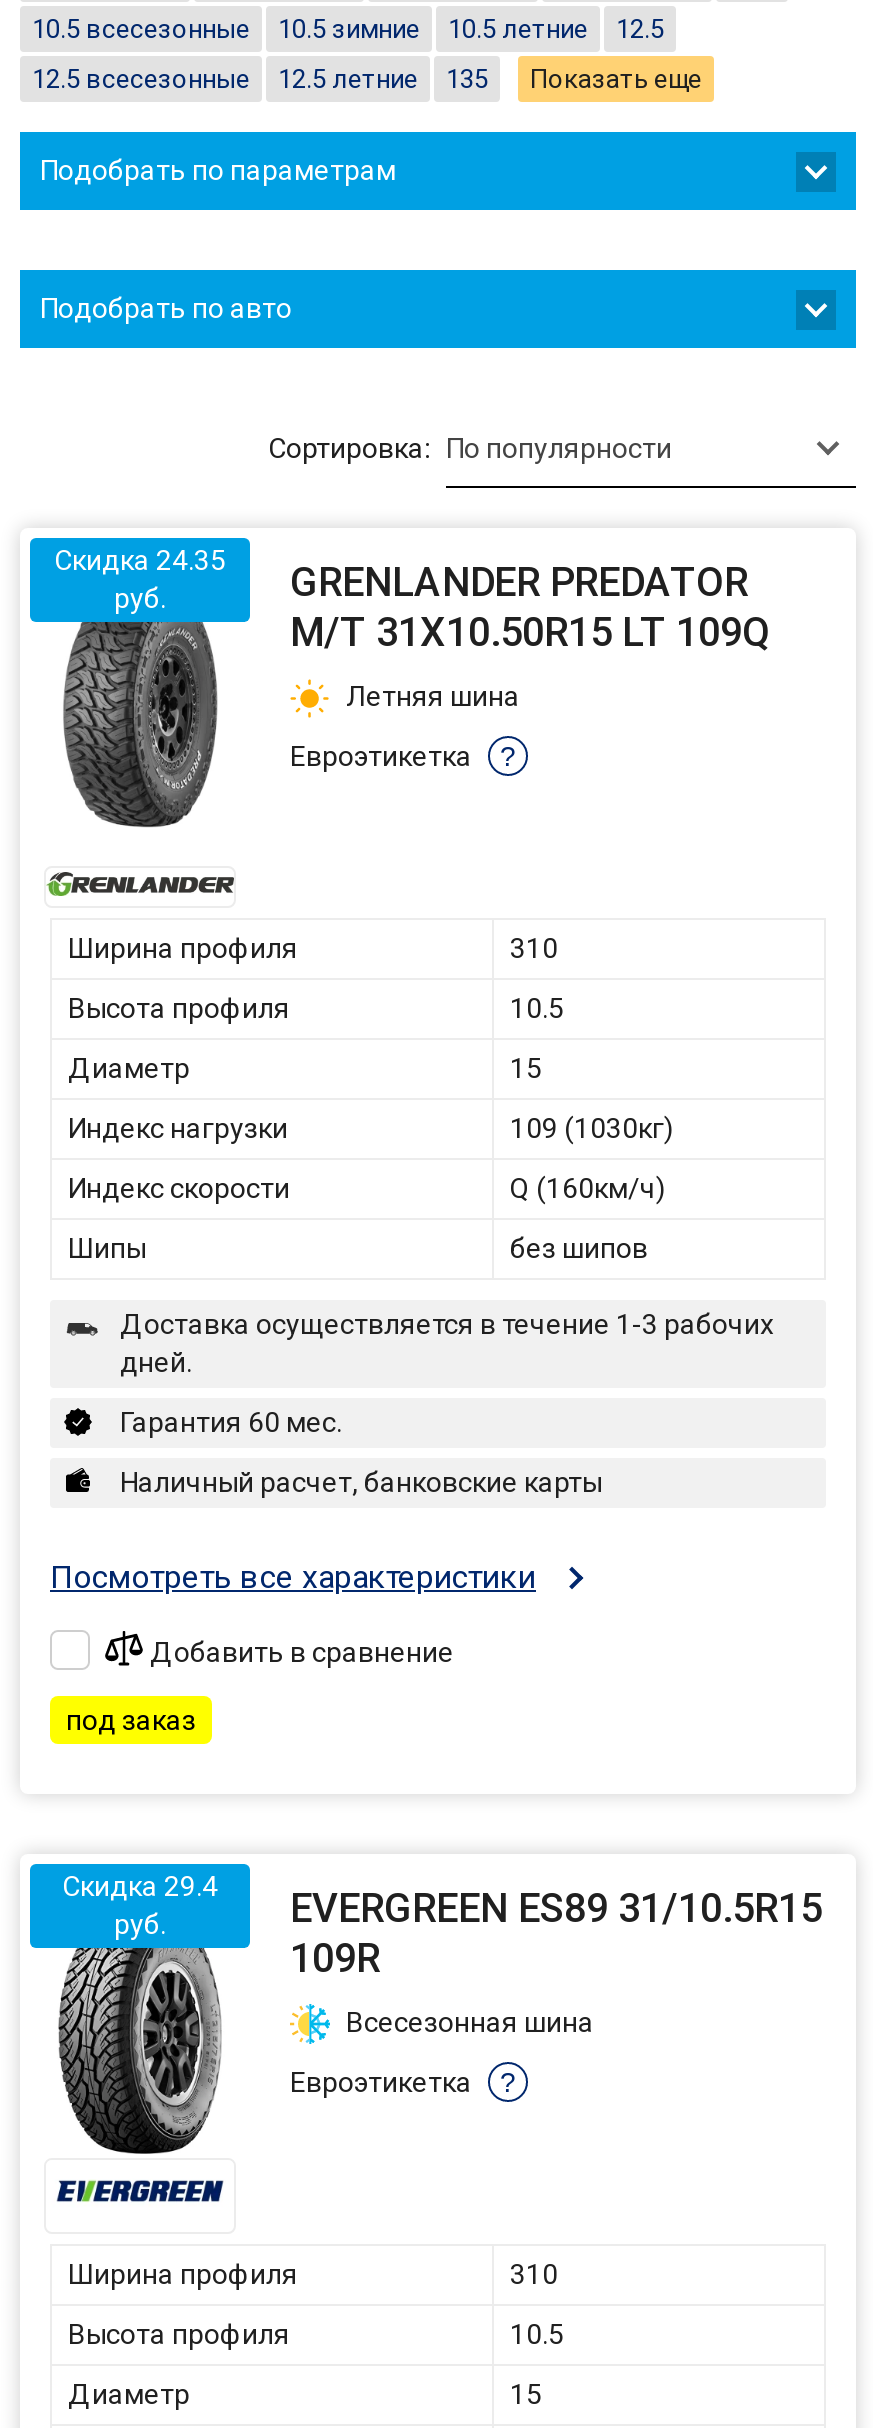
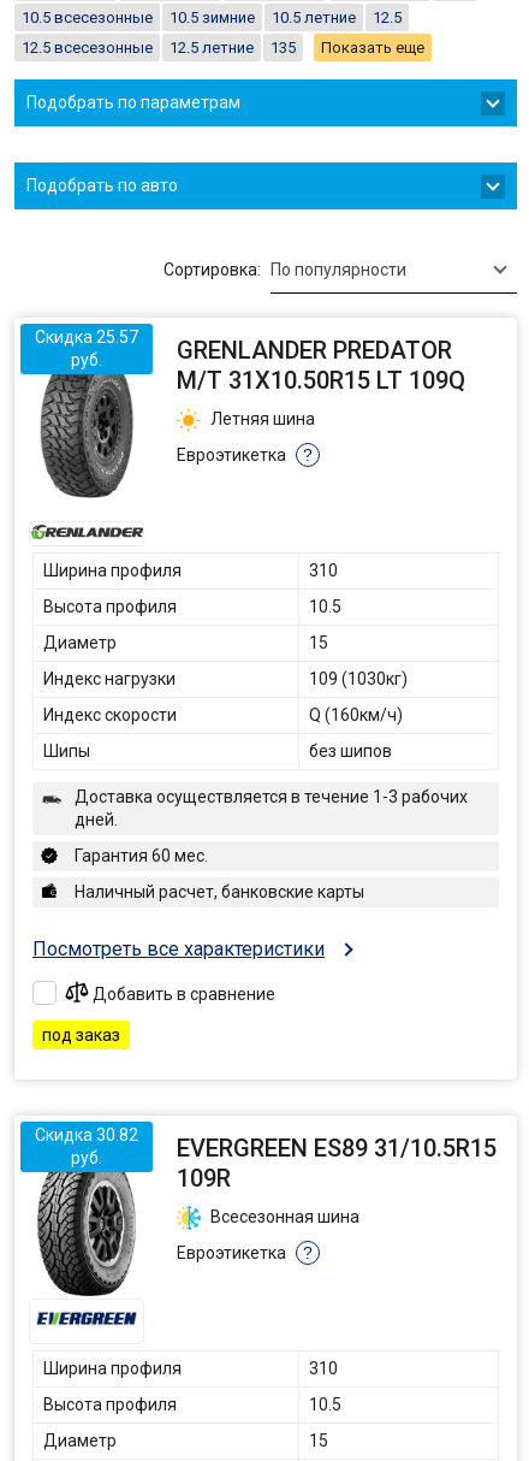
[54,544,748,606] Скидка 24.35 GRENLANDER PREDATOR -> [35,327,452,365] Скидка 25.57 GRENLANDER PREDATOR
[62,1870,218,1902] Скидка 29.4 -> [35,1125,138,1144] Скидка 30.82

